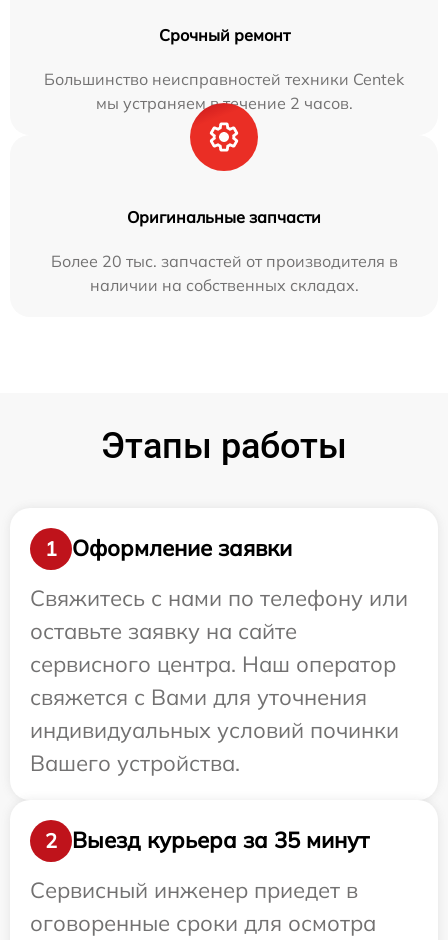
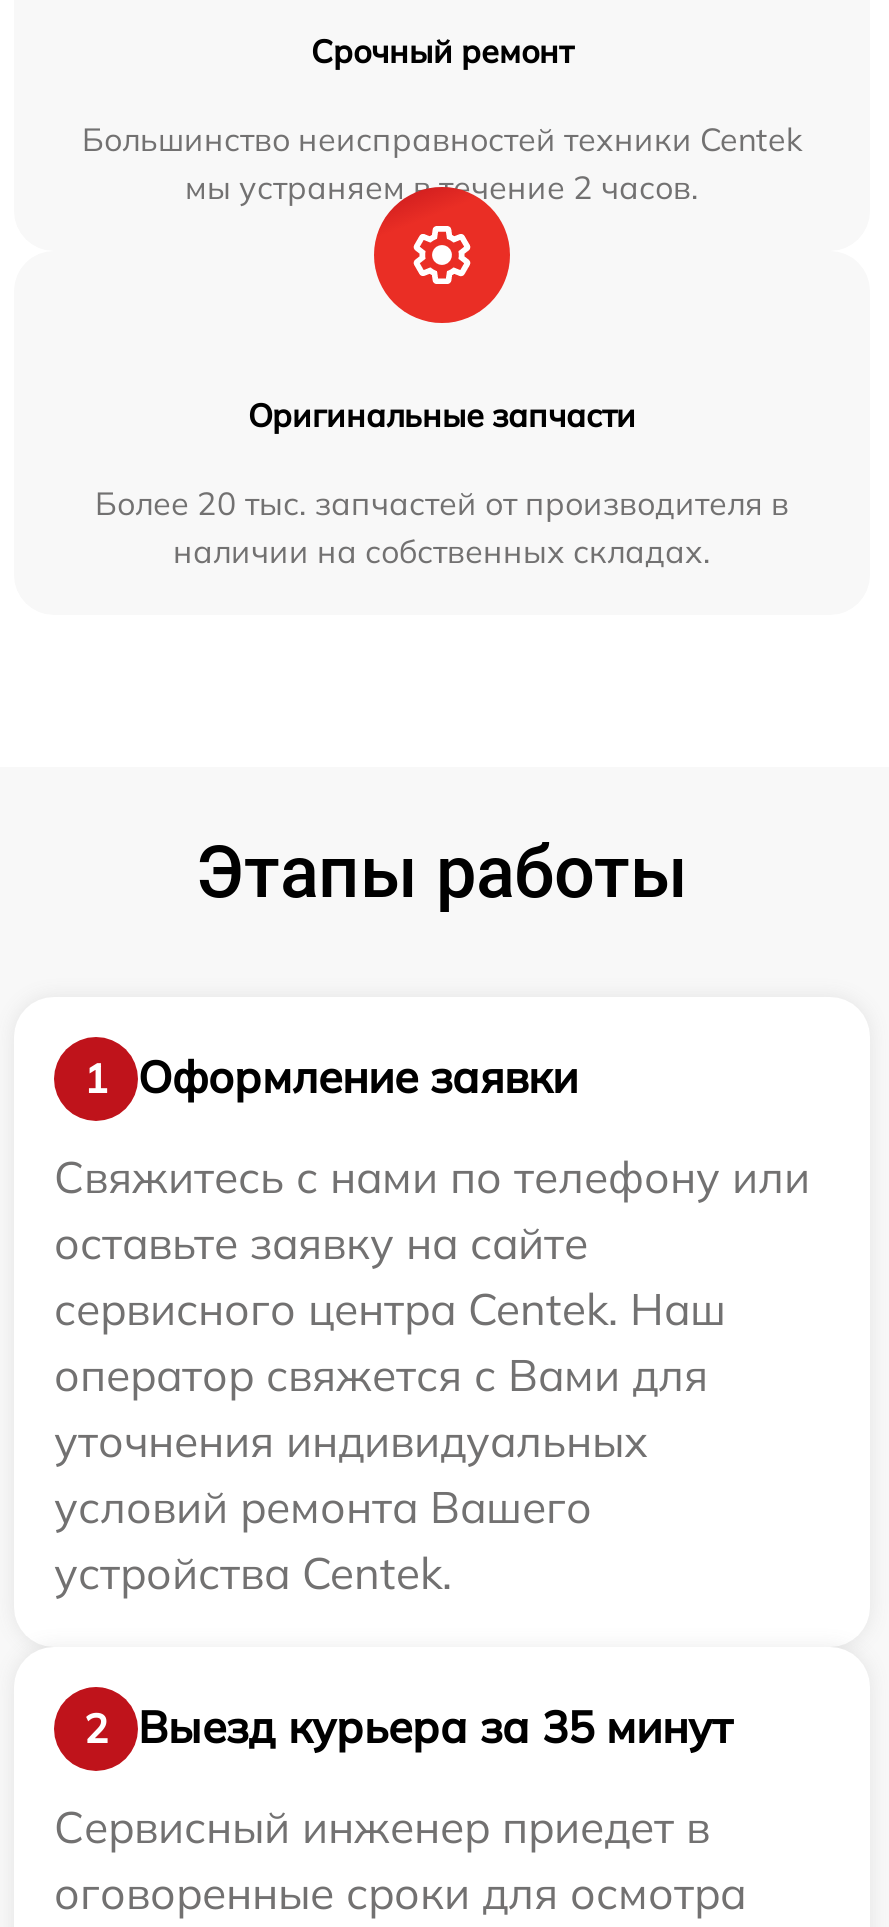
[30,650,399,777] сервисного центра. Наш оператор | свяжется с Вами для уточнения | индивидуальных условий починки | Вашего устройства. -> [54,1280,726,1600] сервисного центра Centek. Наш | оператор свяжется с Вами для | уточнения индивидуальных | условий ремонта Вашего | устройства Centek.

